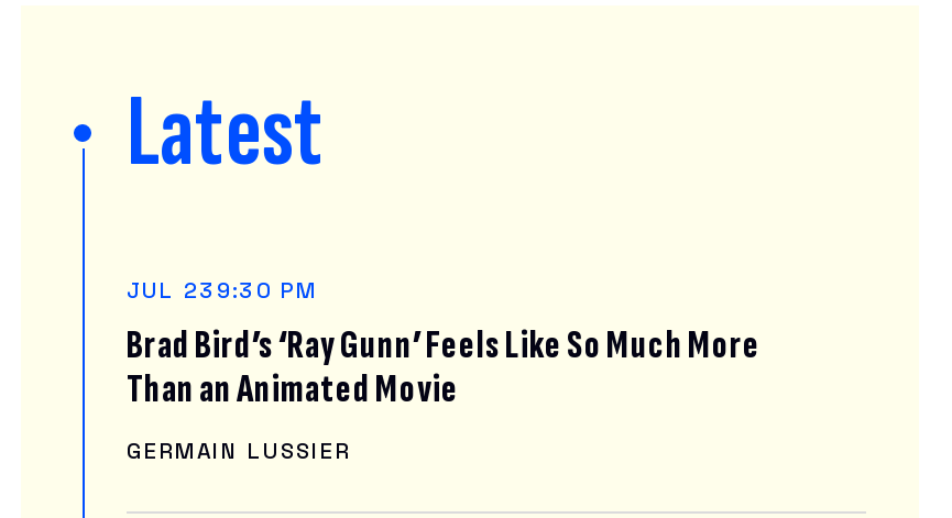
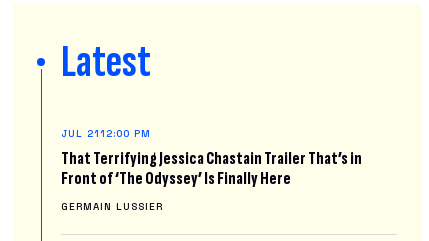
[127,276,760,412] JUL 23 9:30 PM | Brad Bird’s ‘Ray Gunn’ Feels Like So Much More | Than an Animated Movie -> [61,127,362,189] JUL 21 12:00 PM | That Terrifying Jessica Chastain Trailer That’s in | Front of ‘The Odyssey’ Is Finally Here

